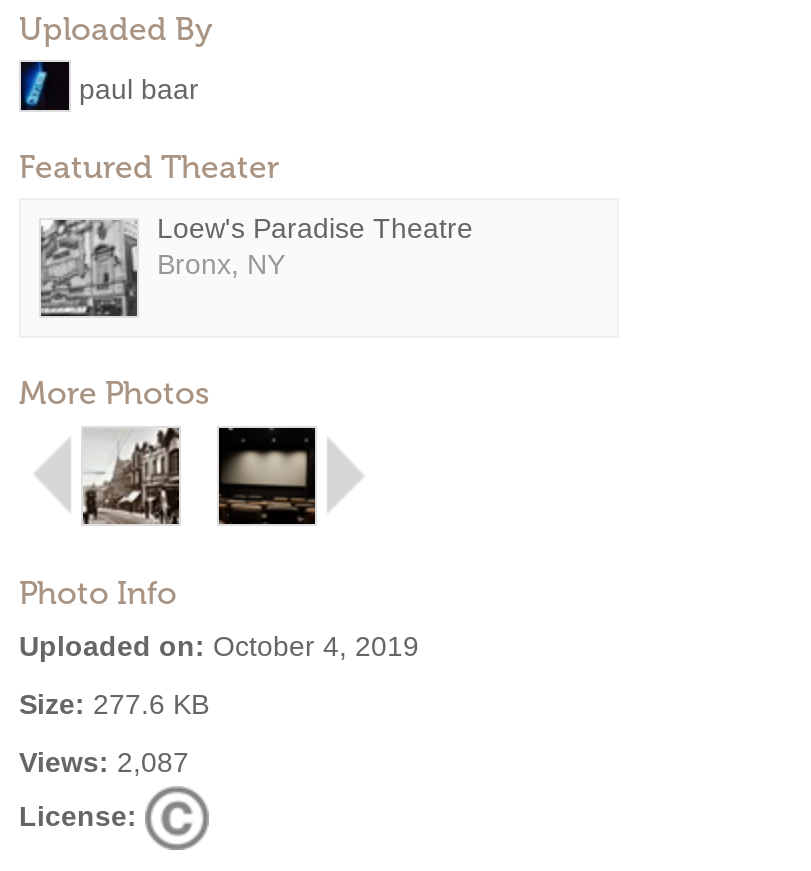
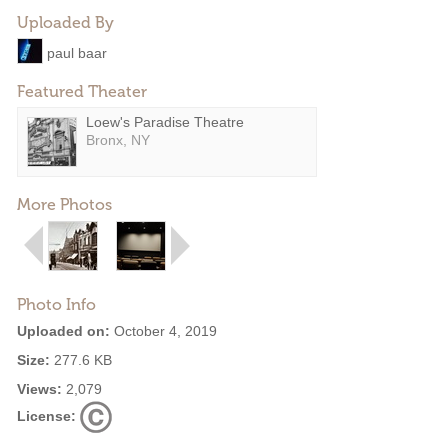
[19,746,189,778] Views: 2,087 -> [17,381,102,397] Views: 2,079

